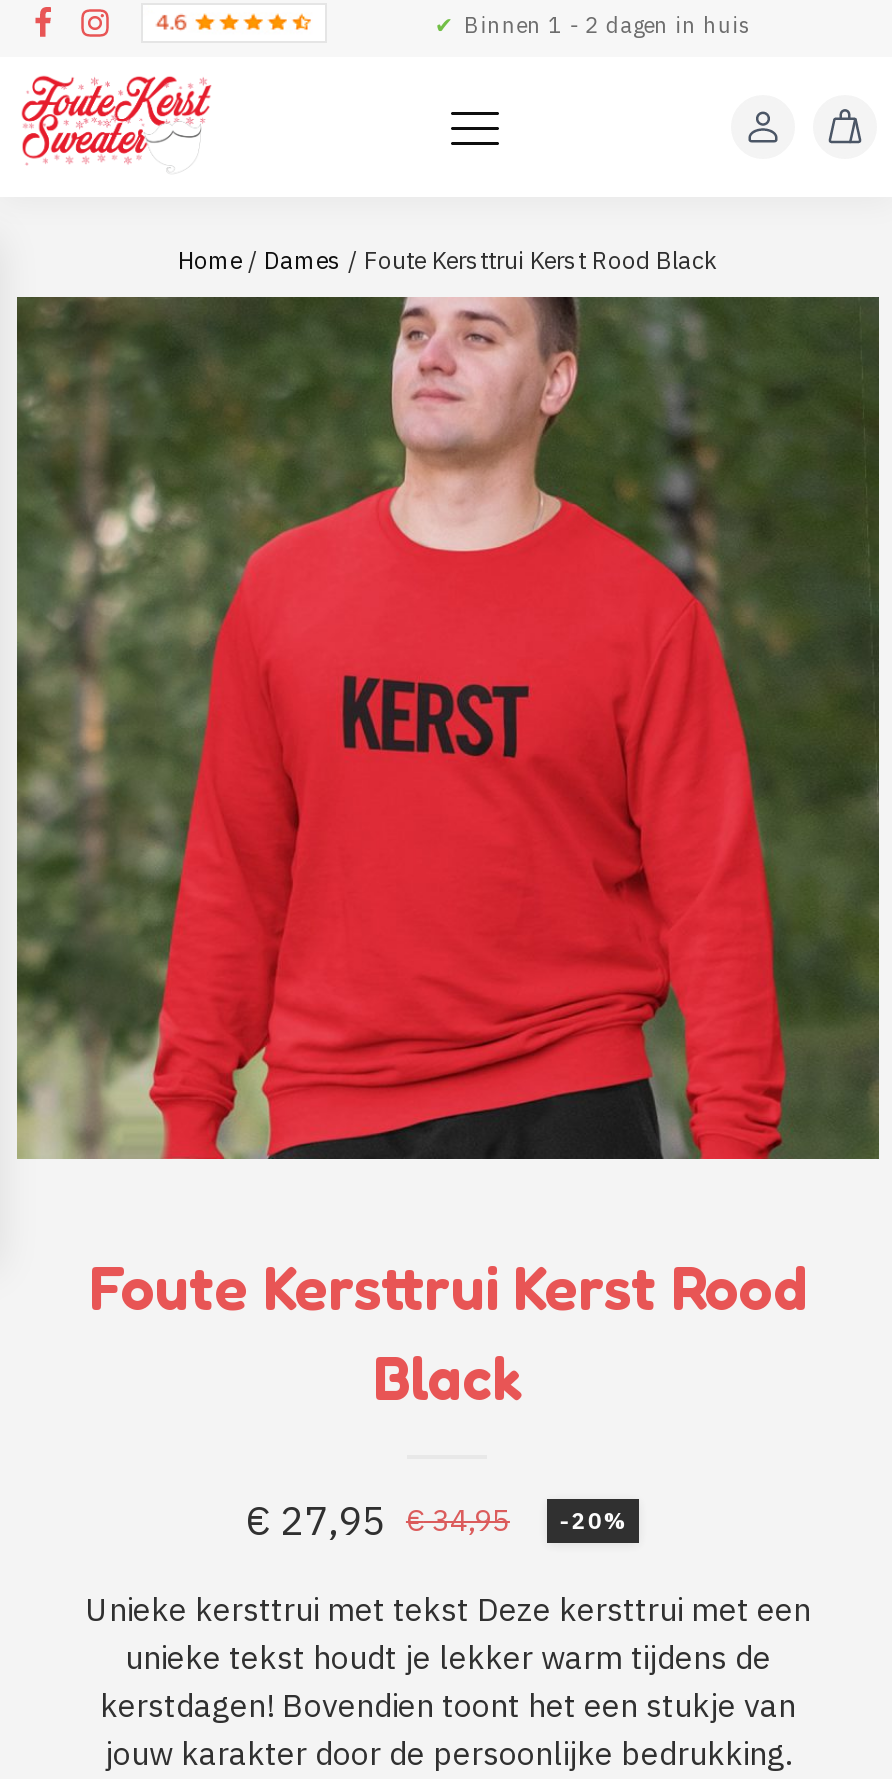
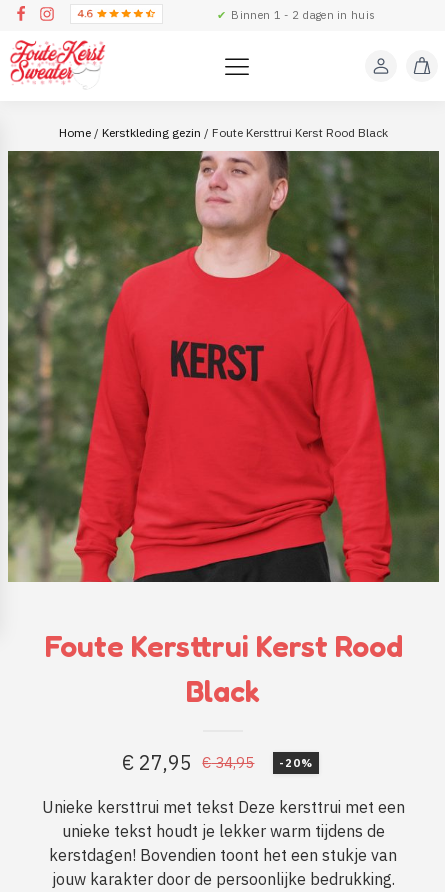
[178,246,716,276] Home / Dames / Foute Kersttrui Kerst Rood Black -> [58,125,387,140] Home / Kerstkleding gezin / Foute Kersttrui Kerst Rood Black

